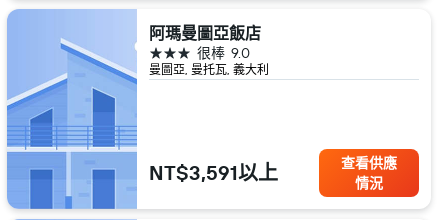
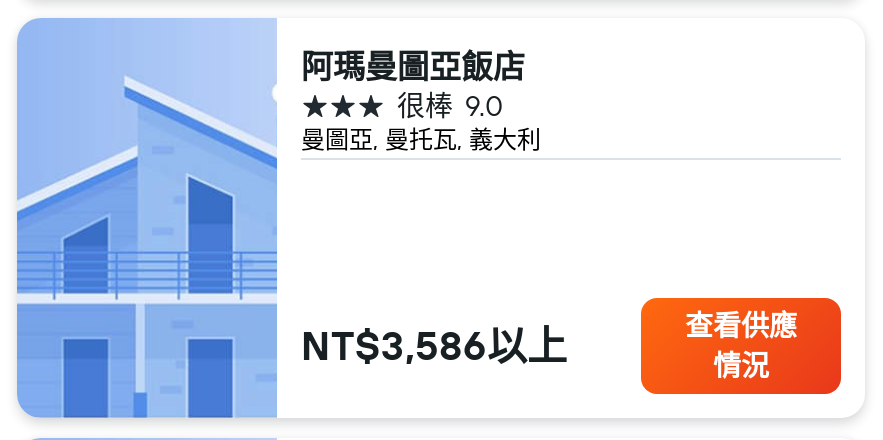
[149,160,278,185] NT$3,591以上 -> [301,320,567,370] NT$3,586以上

